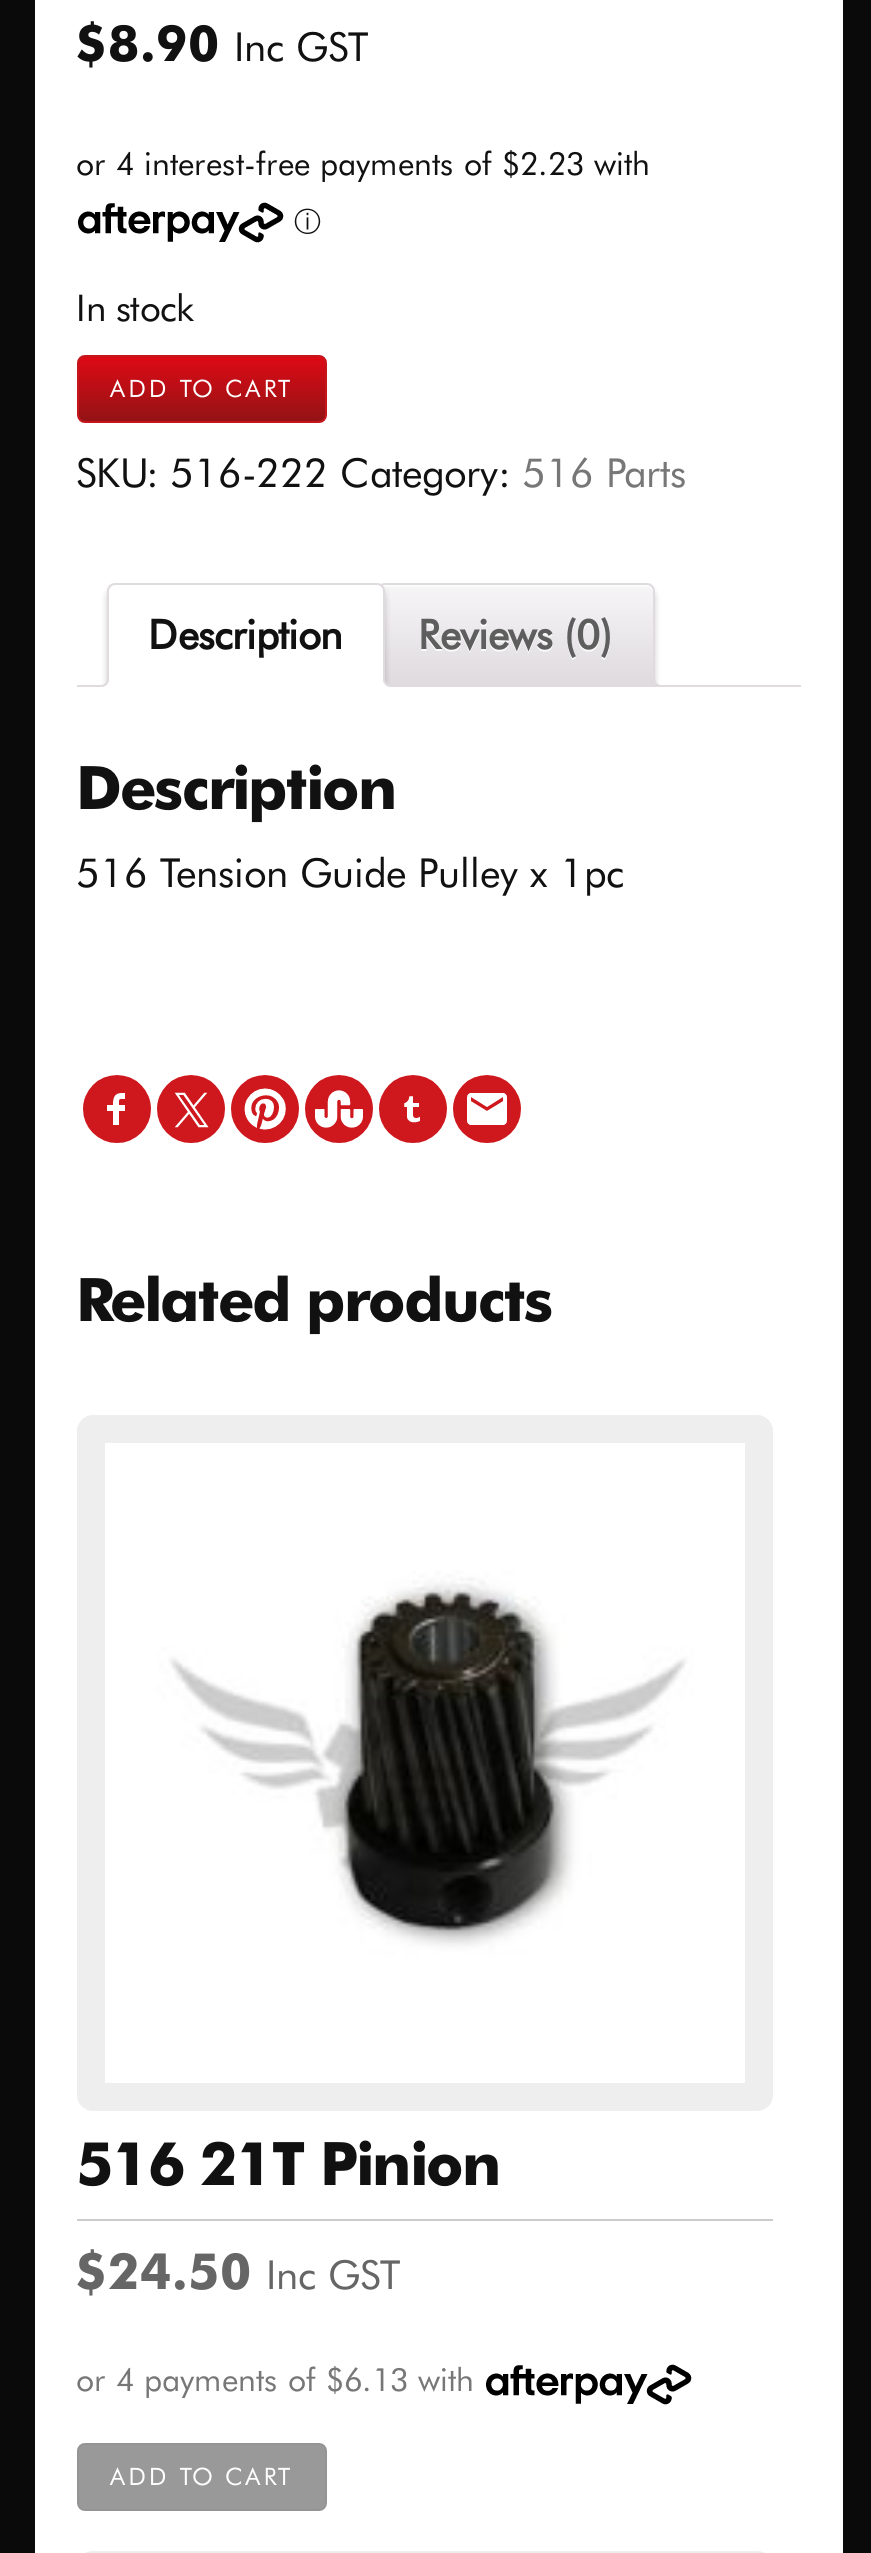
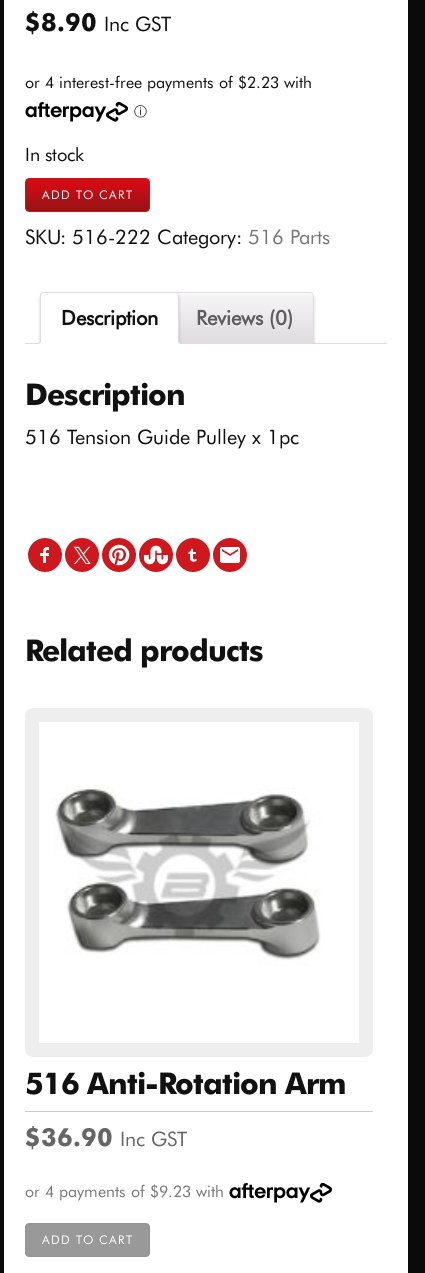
[141,1577,679,1939] [image] -> [56,788,323,969] [image]
[76,2128,500,2200] 516 21T Pinion -> [24,1064,344,1100] 516 Anti-Rotation Arm
[76,2242,400,2302] $24.50 Inc GST -> [24,1121,186,1151] $36.90 Inc GST

